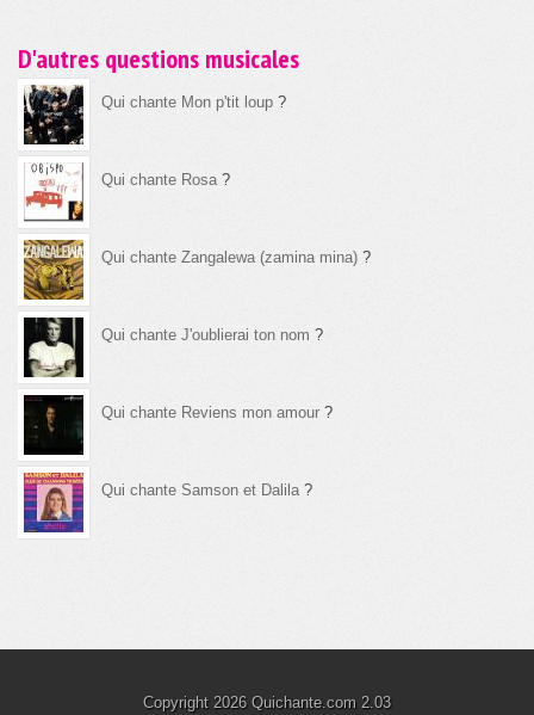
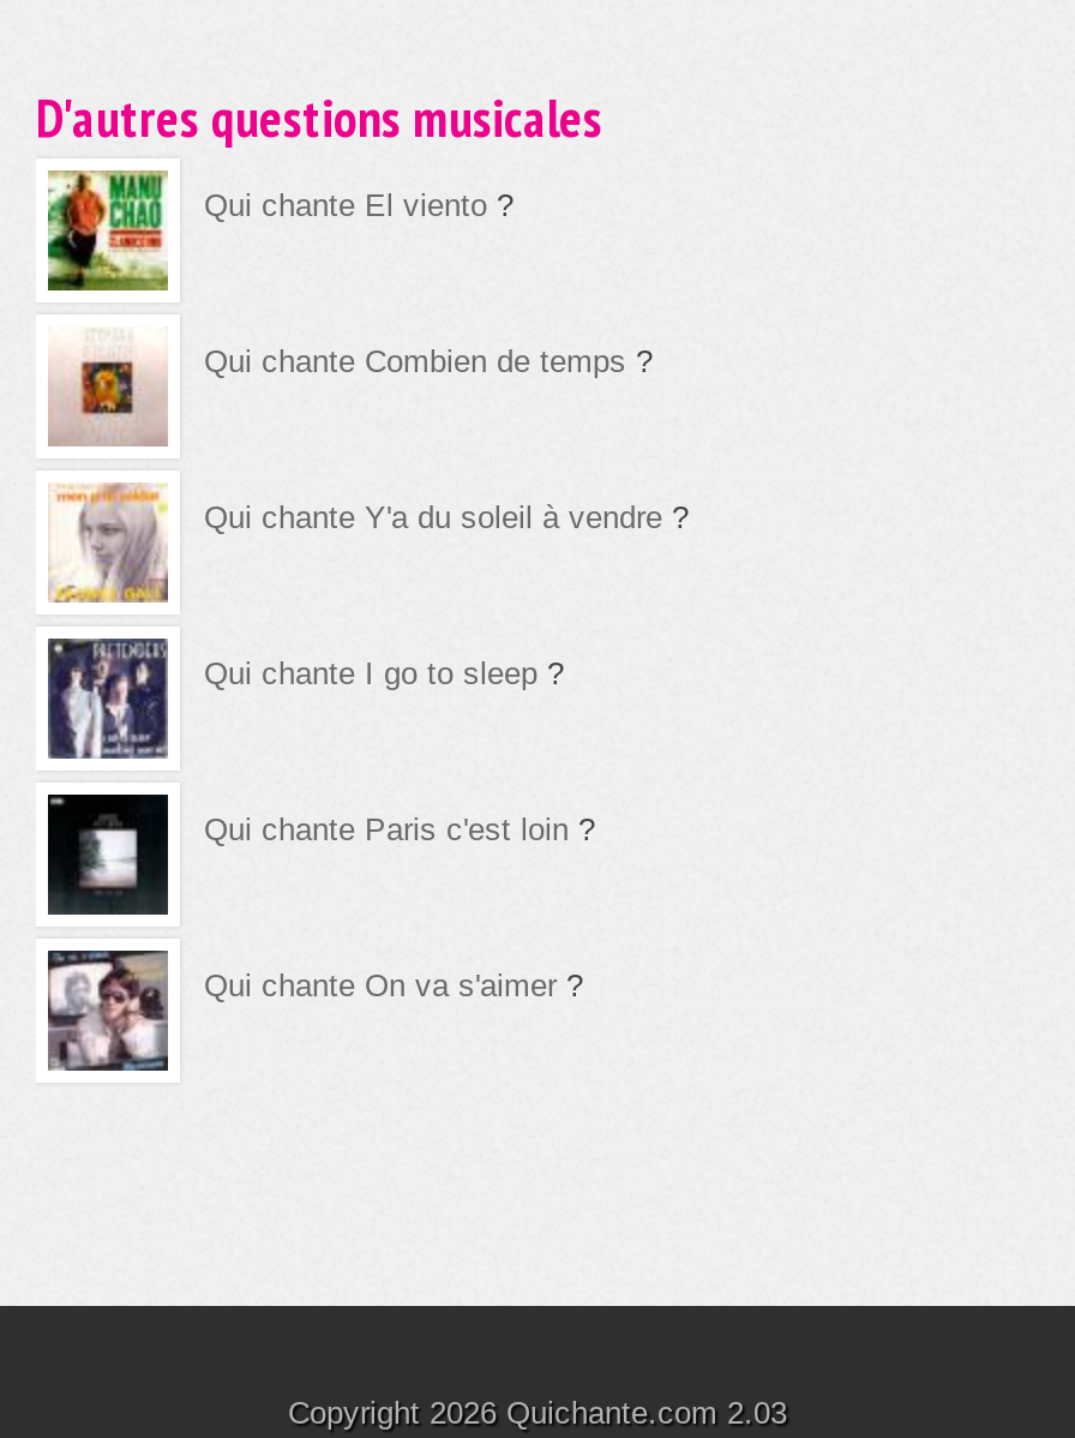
[23,85,286,146] [image] | Qui chante Mon p'tit loup? -> [46,170,514,293] [image] | Qui chante El viento?
[25,162,230,221] [image] | Qui chante Rosa? -> [48,331,653,447] [image] | Qui chante Combien de temps?
[23,239,371,300] [image] | Qui chante Zangalewa (zamina mina)? -> [48,483,689,603] [image] | Qui chante Y'a du soleil à vendre?
[23,316,323,377] [image] | Qui chante J'oublierai ton nom? -> [46,636,564,761] [image] | Qui chante I go to sleep?
[25,395,333,454] [image] | Qui chante Reviens mon amour? -> [48,795,595,915] [image] | Qui chante Paris c'est loin?
[23,471,312,532] [image] | Qui chante Samson et Dalila? -> [46,948,583,1073] [image] | Qui chante On va s'aimer?

